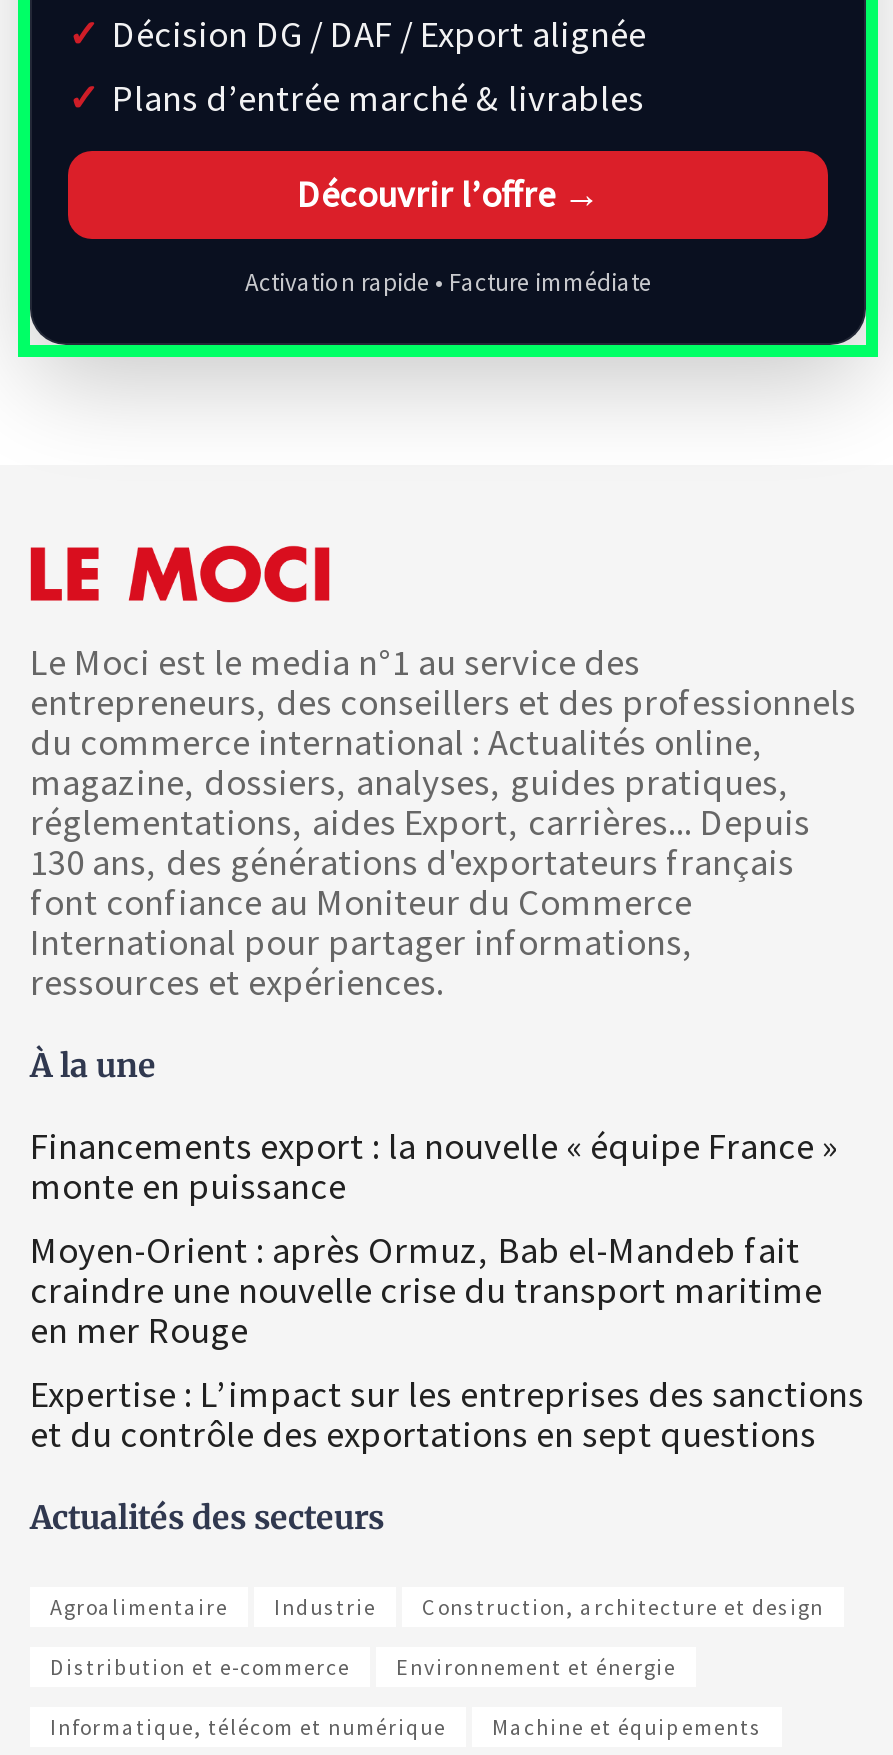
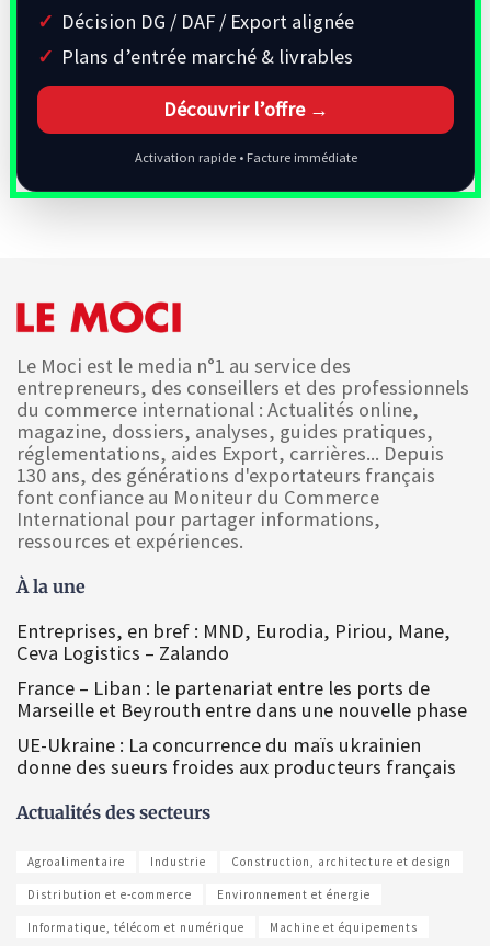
[30,1124,864,1458] Financements export : la nouvelle « équipe France » | monte en puissance | Moyen-Orient : après Ormuz, Bab el-Mandeb fait | craindre une nouvelle crise du transport maritime | en mer Rouge | Expertise : L’impact sur les entreprises des sanctions | et du contrôle des exportations en sept questions -> [16,619,471,780] Entreprises, en bref : MND, Eurodia, Piriou, Mane, | Ceva Logistics – Zalando | France – Liban : le partenariat entre les ports de | Marseille et Beyrouth entre dans une nouvelle phase | UE-Ukraine : La concurrence du maïs ukrainien | donne des sueurs froides aux producteurs français

